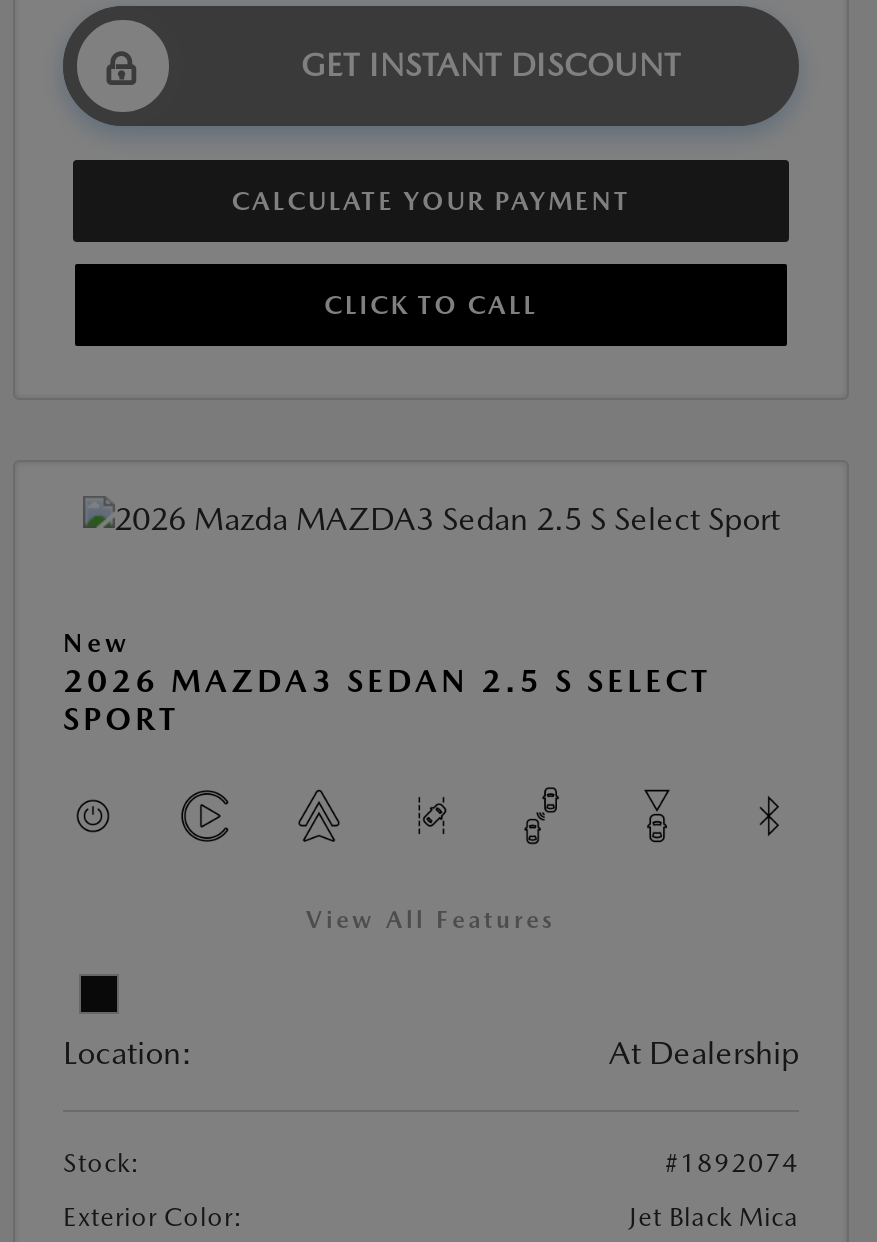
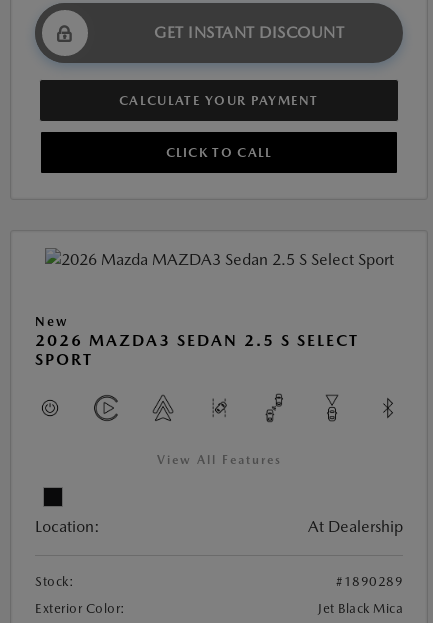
[665,1148,799,1178] #1892074 -> [336,574,403,589] #1890289

